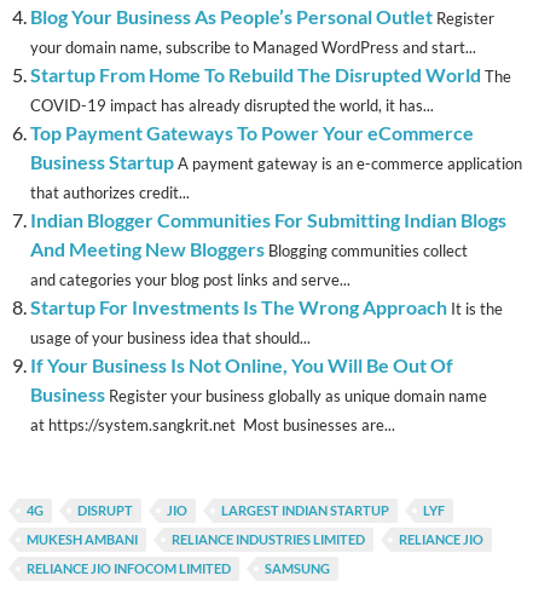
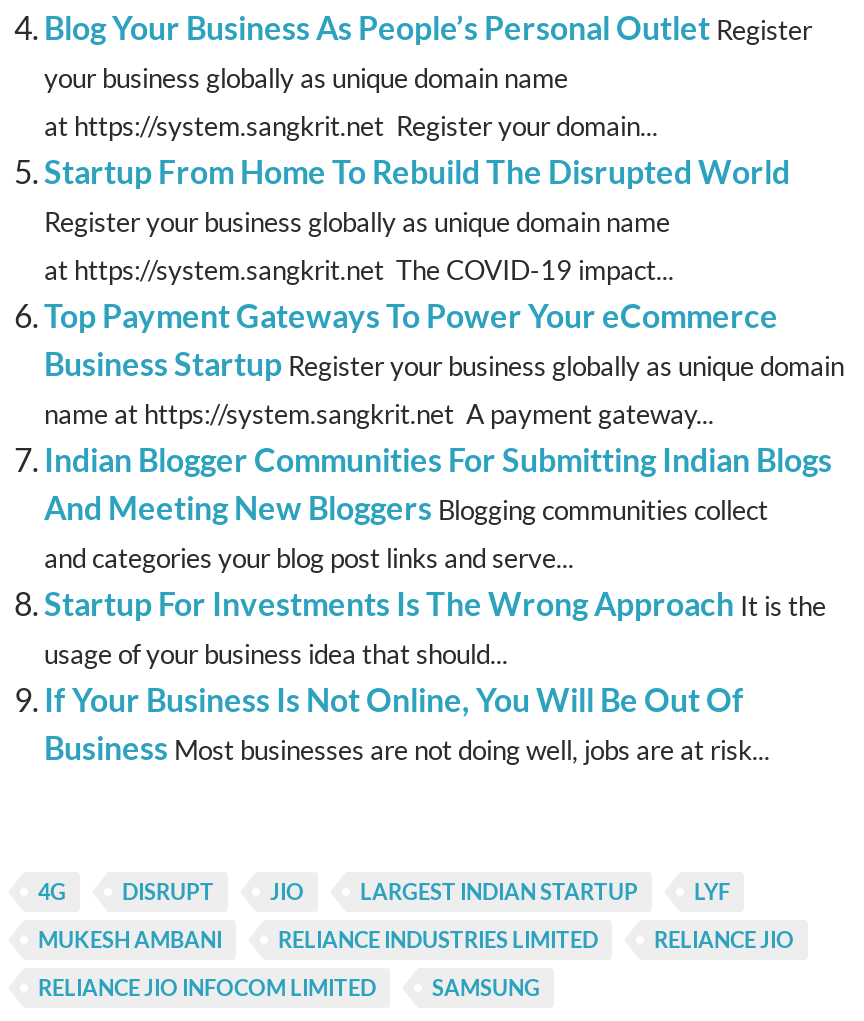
[30,37,511,115] your domain name, subscribe to Managed WordPress and start... | Startup From Home To Rebuild The Disrupted World The | COVID-19 impact has already disrupted the world, it has... -> [44,62,790,286] your business globally as unique domain name | at https://system.sangkrit.net Register your domain... | Startup From Home To Rebuild The Disrupted World | Register your business globally as unique domain name | at https://system.sangkrit.net The COVID-19 impact...
moved [30,121,474,144] -> [44,296,778,334]: Top Payment Gateways To Power Your eCommerce
[30,150,522,202] Business Startup A payment gateway is an e-commerce application | that authorizes credit... -> [44,344,844,430] Business Startup Register your business globally as unique domain | name at https://system.sangkrit.net A payment gateway...
moved [30,208,506,376] -> [44,440,832,718]: Indian Blogger Communities For Submitting Indian Blogs | And Meeting New Bloggers Blogging communities collect | and categories your blog post links and serve... | Startup For Investments Is The Wrong Approach It is the | usage of your business idea that should... | If Your Business Is Not Online, You Will Be Out Of
[30,382,487,434] Business Register your business globally as unique domain name | at https://system.sangkrit.net Most businesses are... -> [44,728,770,766] Business Most businesses are not doing well, jobs are at risk...

